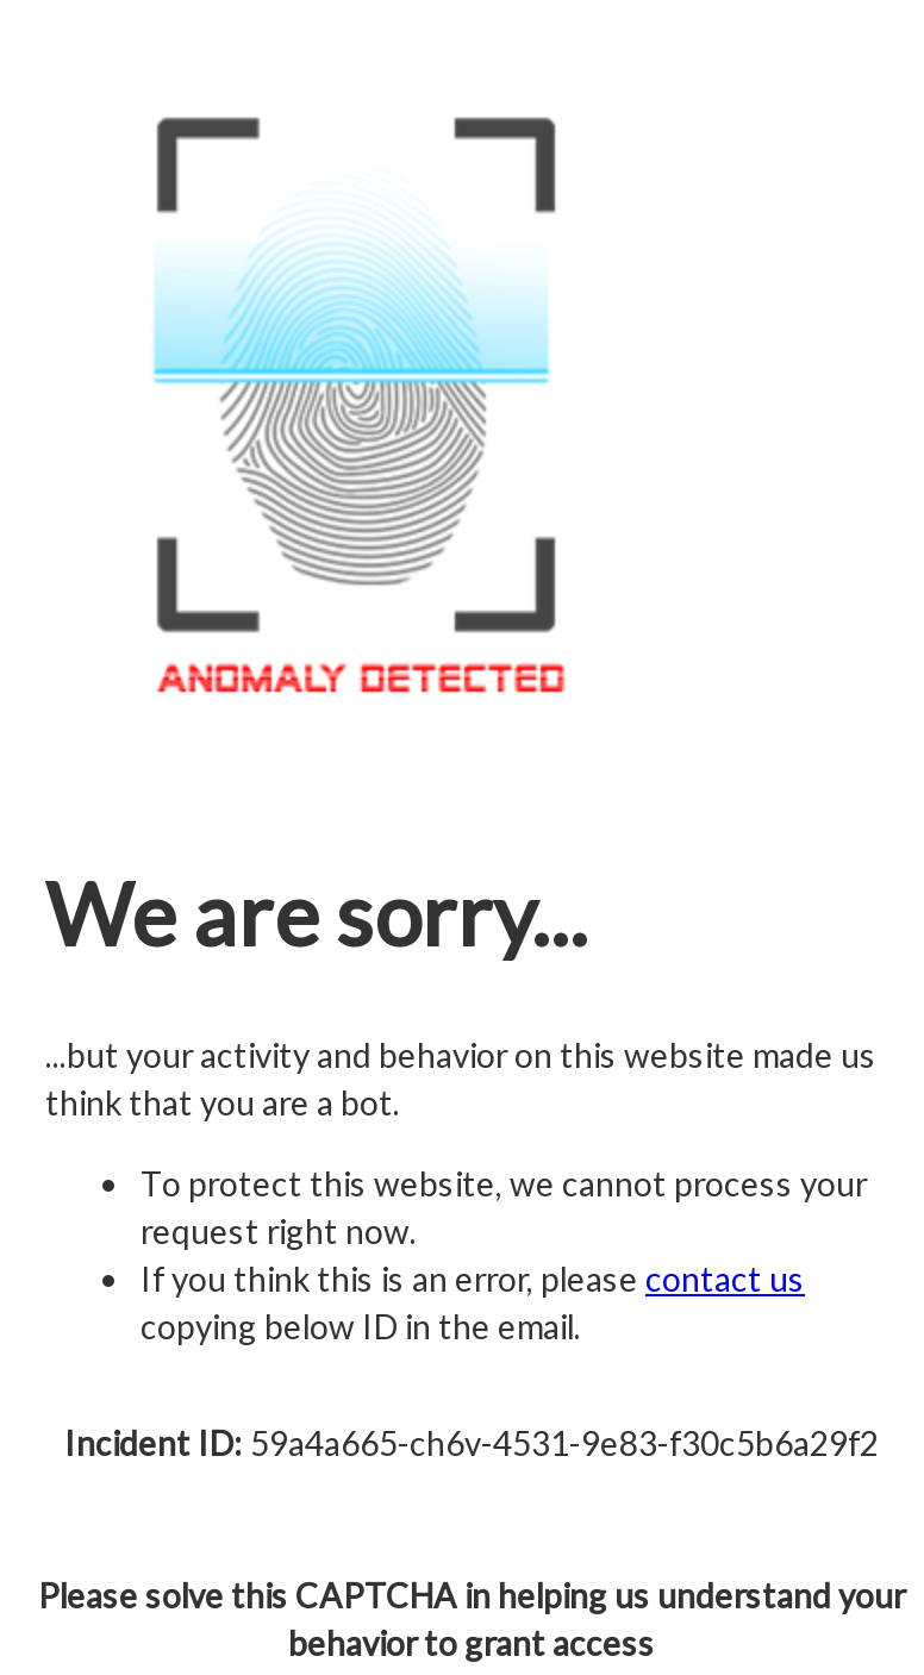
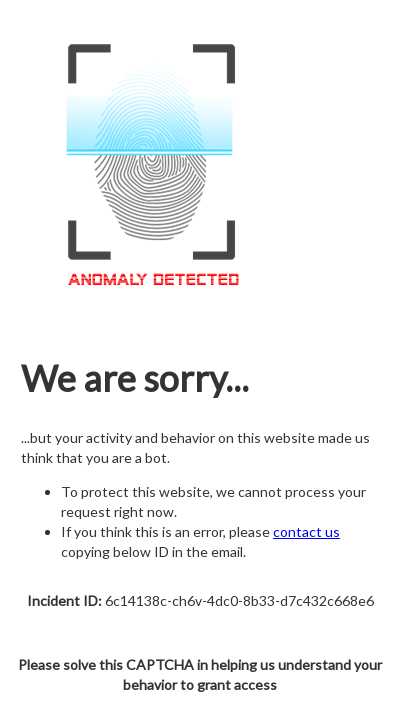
[64,1423,879,1464] Incident ID: 59a4a665-ch6v-4531-9e83-f30c5b6a29f2 -> [26,592,373,609] Incident ID: 6c14138c-ch6v-4dc0-8b33-d7c432c668e6

